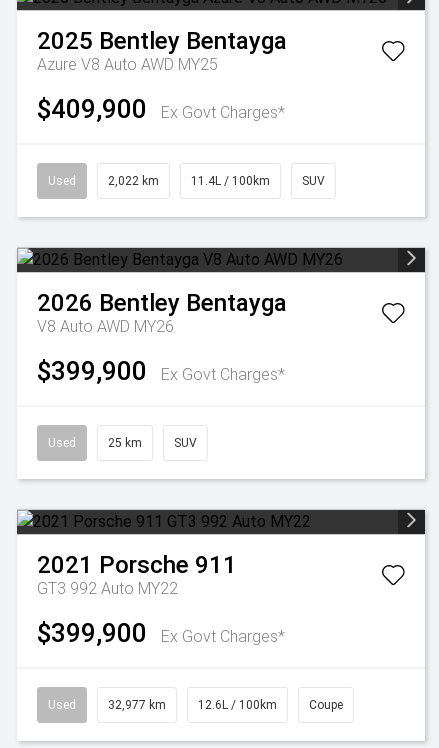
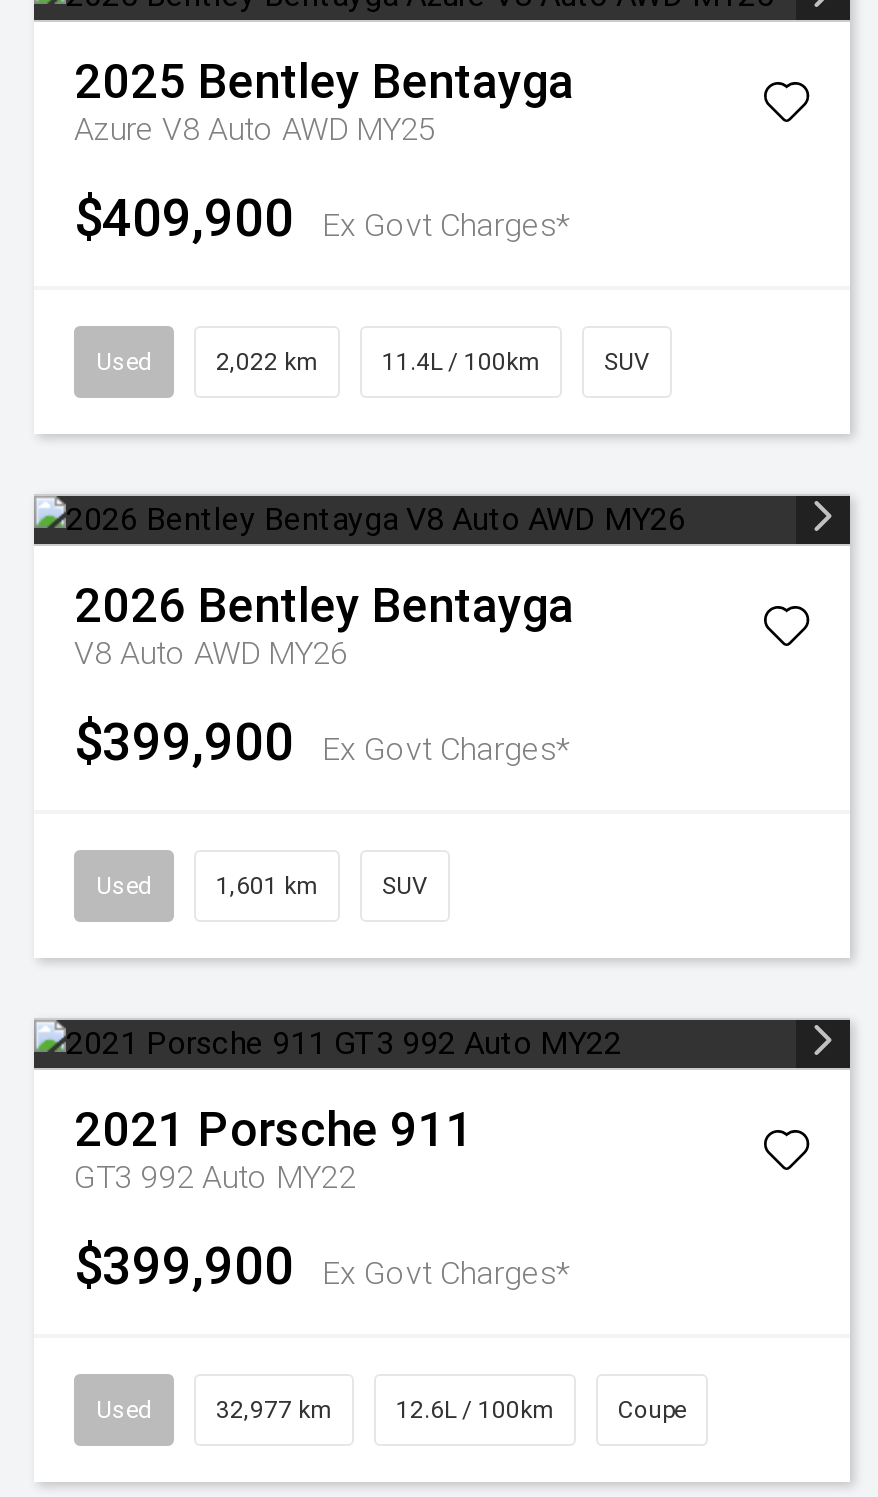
[108,436,142,450] 25 km -> [216,872,318,900] 1,601 km

